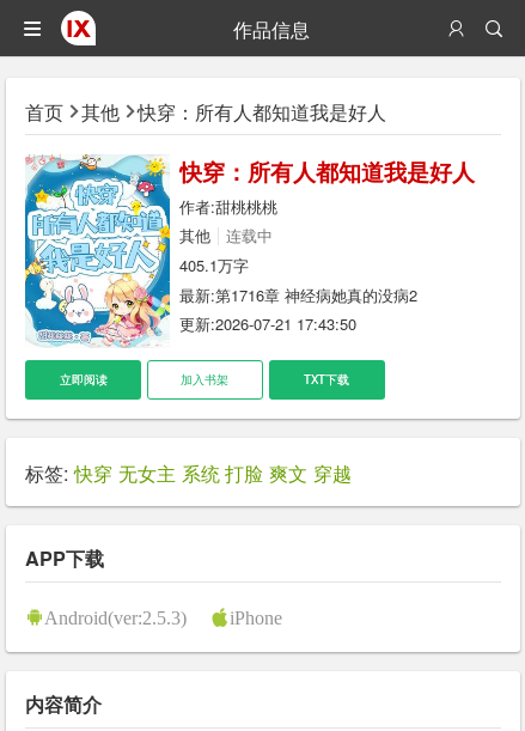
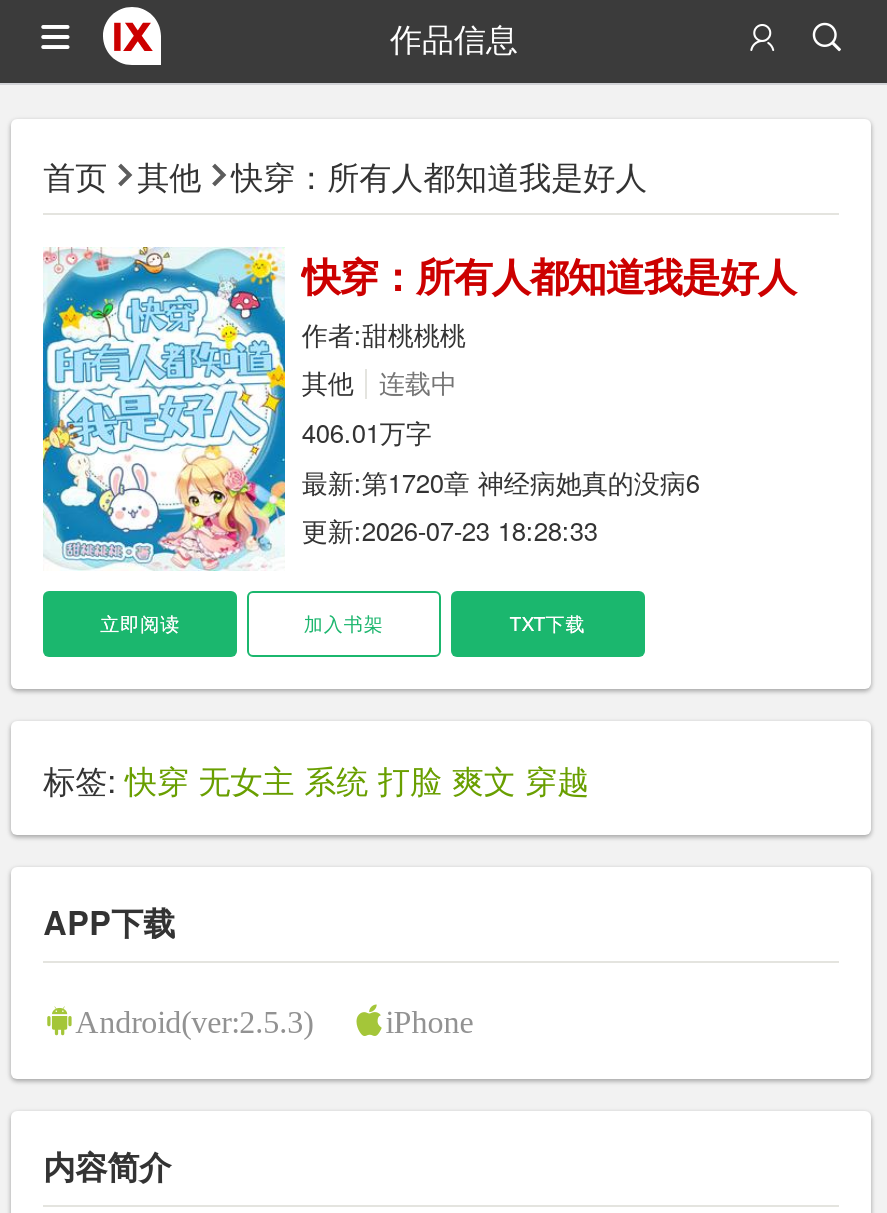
[180,254,249,276] 405.1万字 -> [302,413,432,451] 406.01万字
[180,283,418,306] 最新:第1716章 神经病她真的没病2 -> [302,462,700,500] 最新:第1720章 神经病她真的没病6
[180,312,357,335] 更新:2026-07-21 17:43:50 -> [302,511,598,549] 更新:2026-07-23 18:28:33

